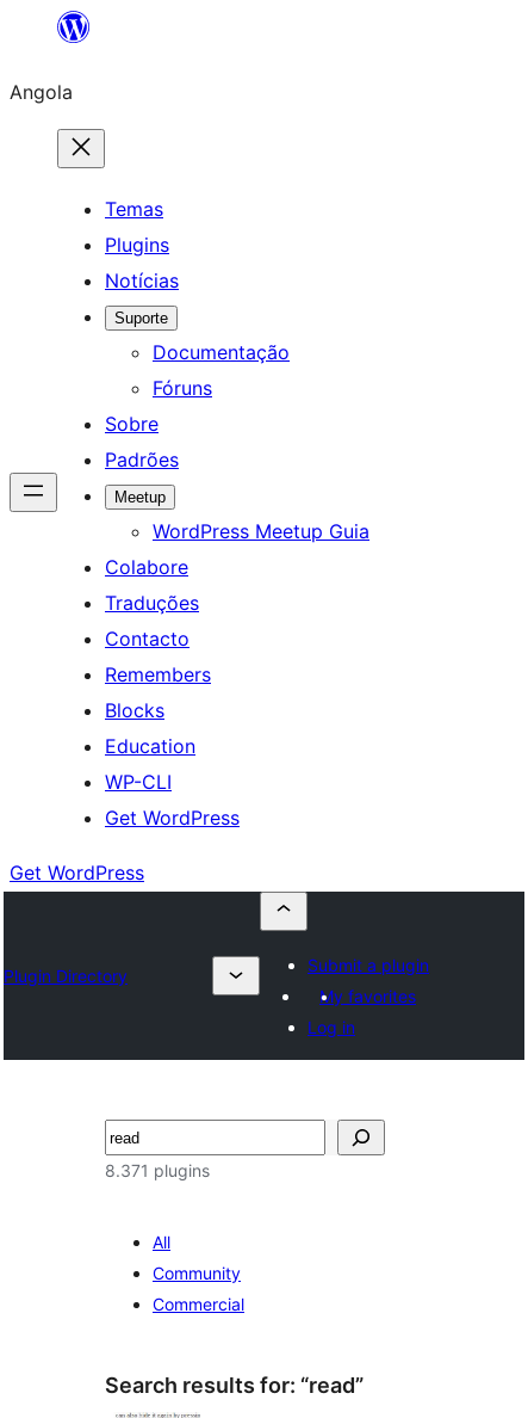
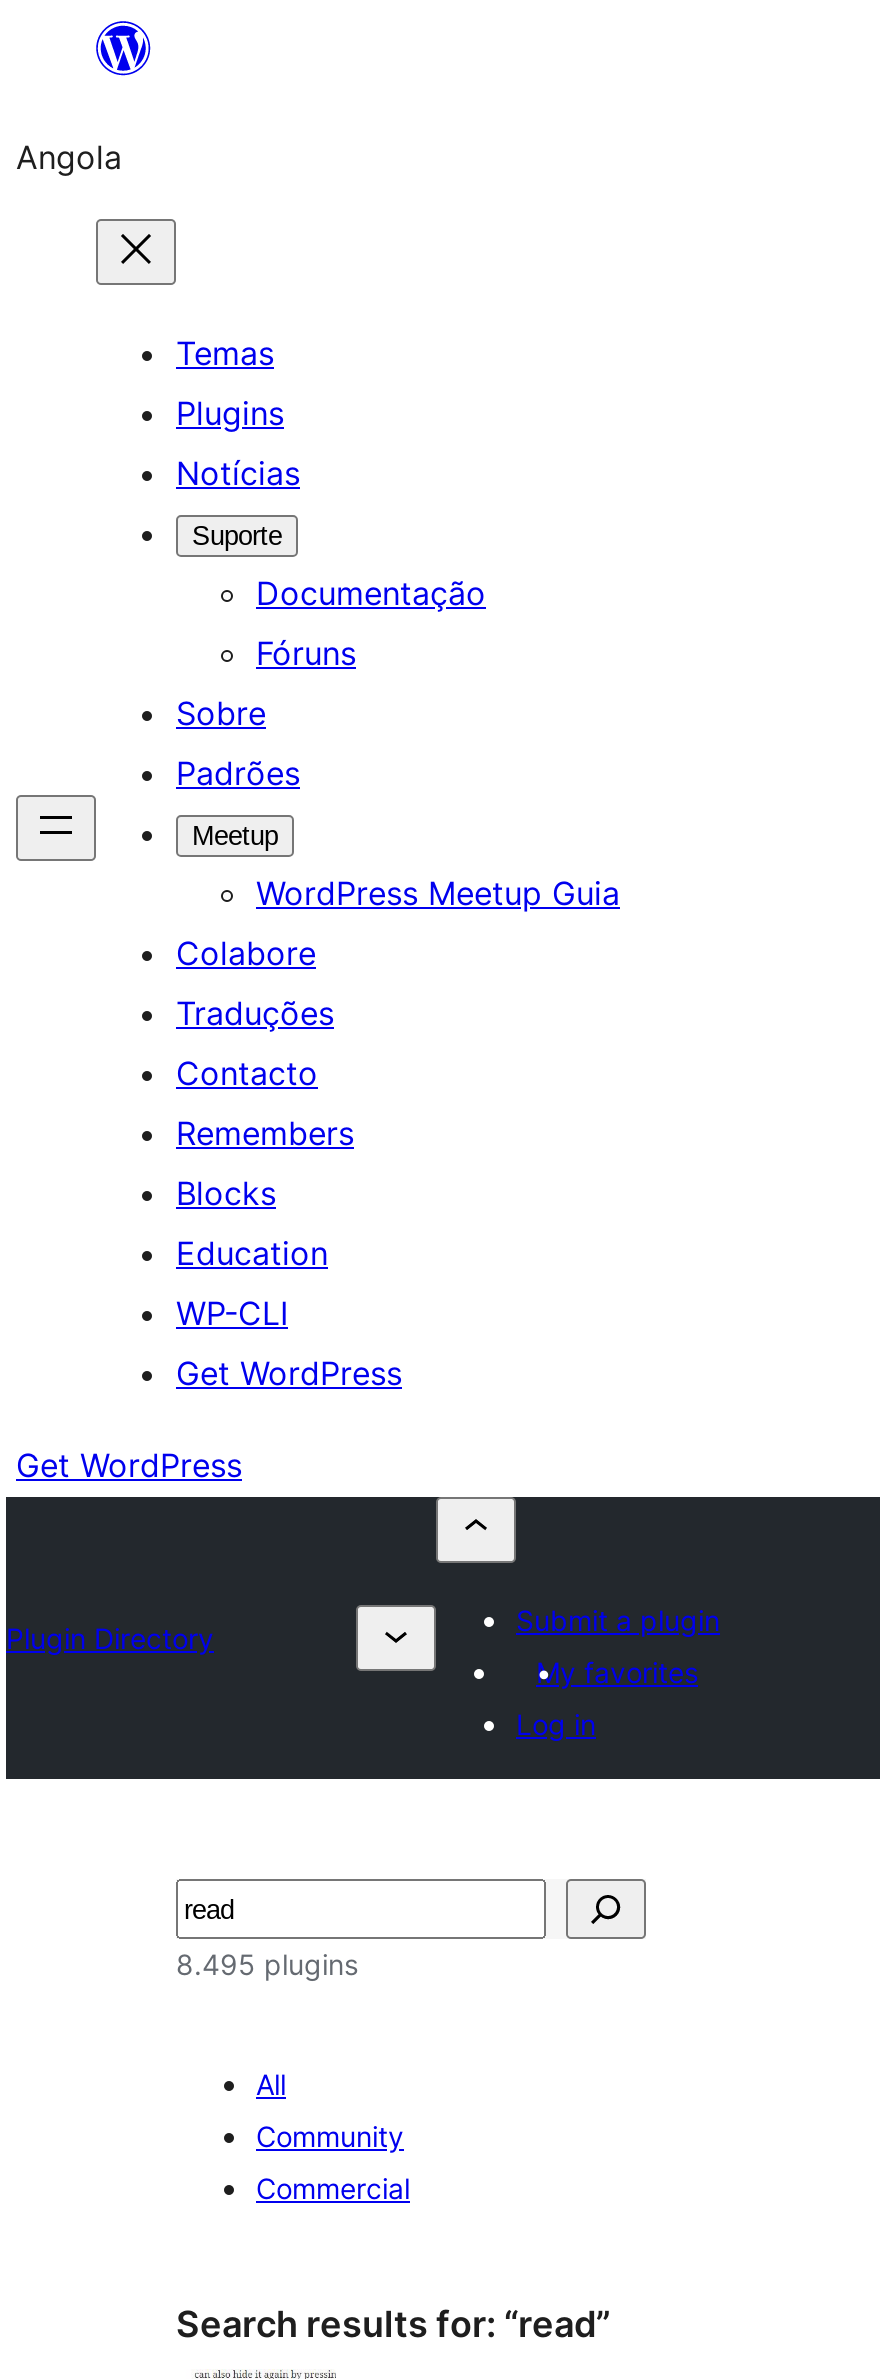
[105,1160,210,1180] 8.371 plugins -> [176,1947,358,1981] 8.495 plugins

